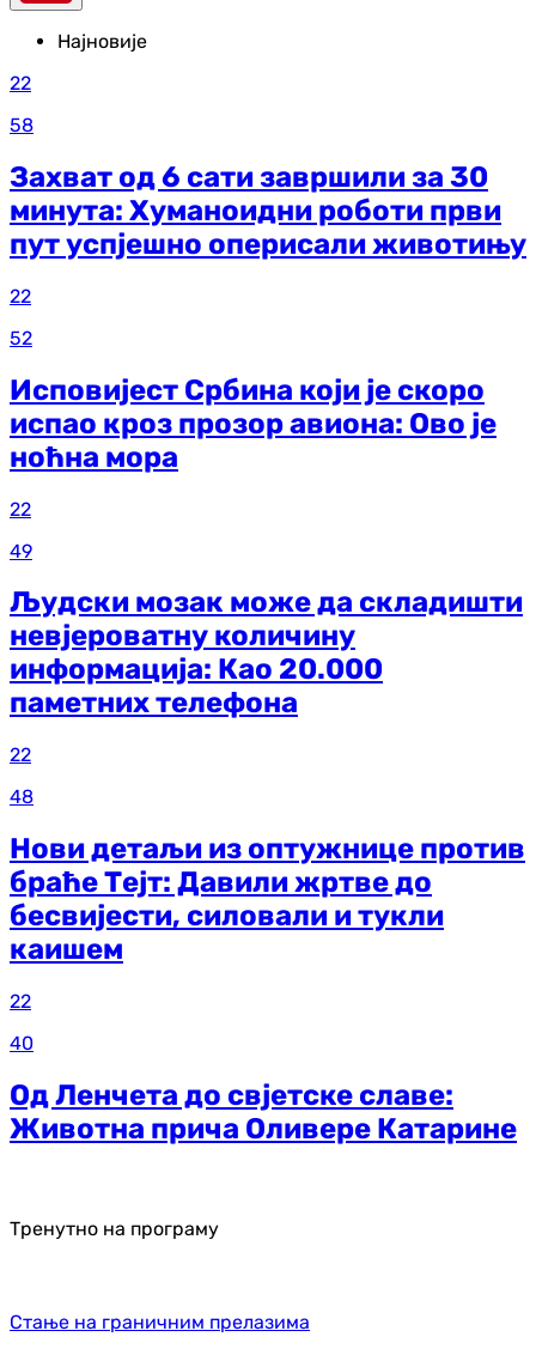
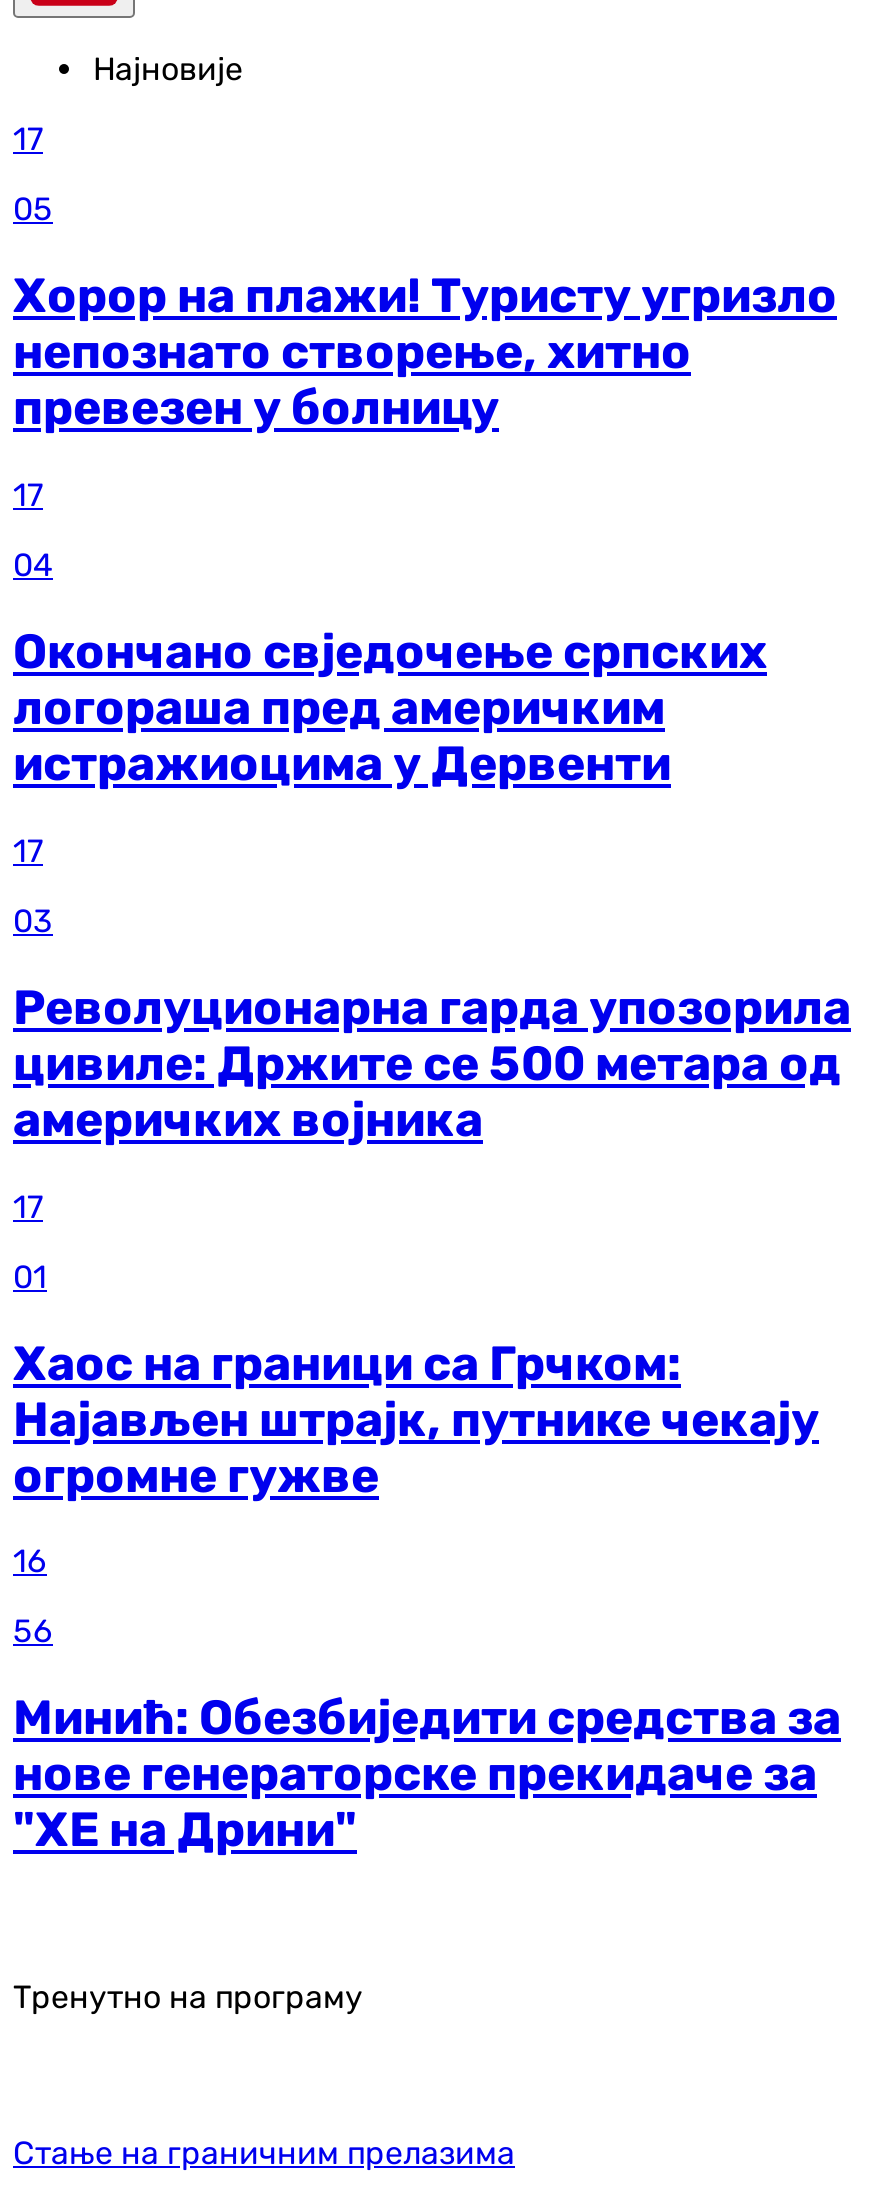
[10,72,31,95] 22 -> [13,120,43,158] 17
[10,114,33,136] 58 -> [13,190,53,228] 05
[10,160,526,261] Захват од 6 сати завршили за 30 | минута: Хуманоидни роботи први | пут успјешно оперисали животињу -> [13,268,837,436] Хорор на плажи! Туристу угризло | непознато створење, хитно | превезен у болницу
[10,285,31,307] 22 -> [13,476,43,514] 17
[10,327,32,349] 52 -> [13,546,53,584] 04
[10,373,497,474] Исповијест Србина који је скоро | испао кроз прозор авиона: Ово је | ноћна мора -> [13,623,767,791] Окончано свједочење српских | логораша пред америчким | истражиоцима у Дервенти
[10,497,31,520] 22 -> [13,831,43,869] 17
[10,539,32,562] 49 -> [13,901,53,939] 03
[10,586,523,720] Људски мозак може да складишти | невјероватну количину | информација: Као 20.000 | паметних телефона -> [13,979,851,1147] Револуционарна гарда упозорила | цивиле: Држите се 500 метара од | америчких војника
[10,744,31,767] 22 -> [13,1187,43,1225] 17
[10,786,33,808] 48 -> [13,1257,47,1295] 01
[10,832,525,966] Нови детаљи из оптужнице против | браће Тејт: Давили жртве до | бесвијести, силовали и тукли | каишем -> [13,1335,819,1503] Хаос на граници са Грчком: | Најављен штрајк, путнике чекају | огромне гужве
[10,990,31,1013] 22 -> [13,1542,47,1580] 16
[10,1032,33,1055] 40 -> [13,1612,53,1650] 56
[10,1079,517,1146] Од Ленчета до свјетске славе: | Животна прича Оливере Катарине -> [13,1690,841,1858] Минић: Обезбиједити средства за | нове генераторске прекидаче за | "ХE на Дрини"

